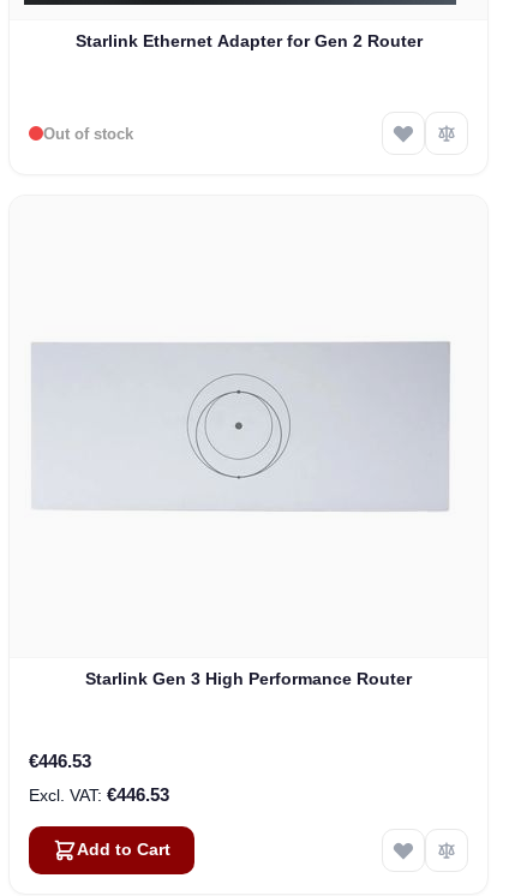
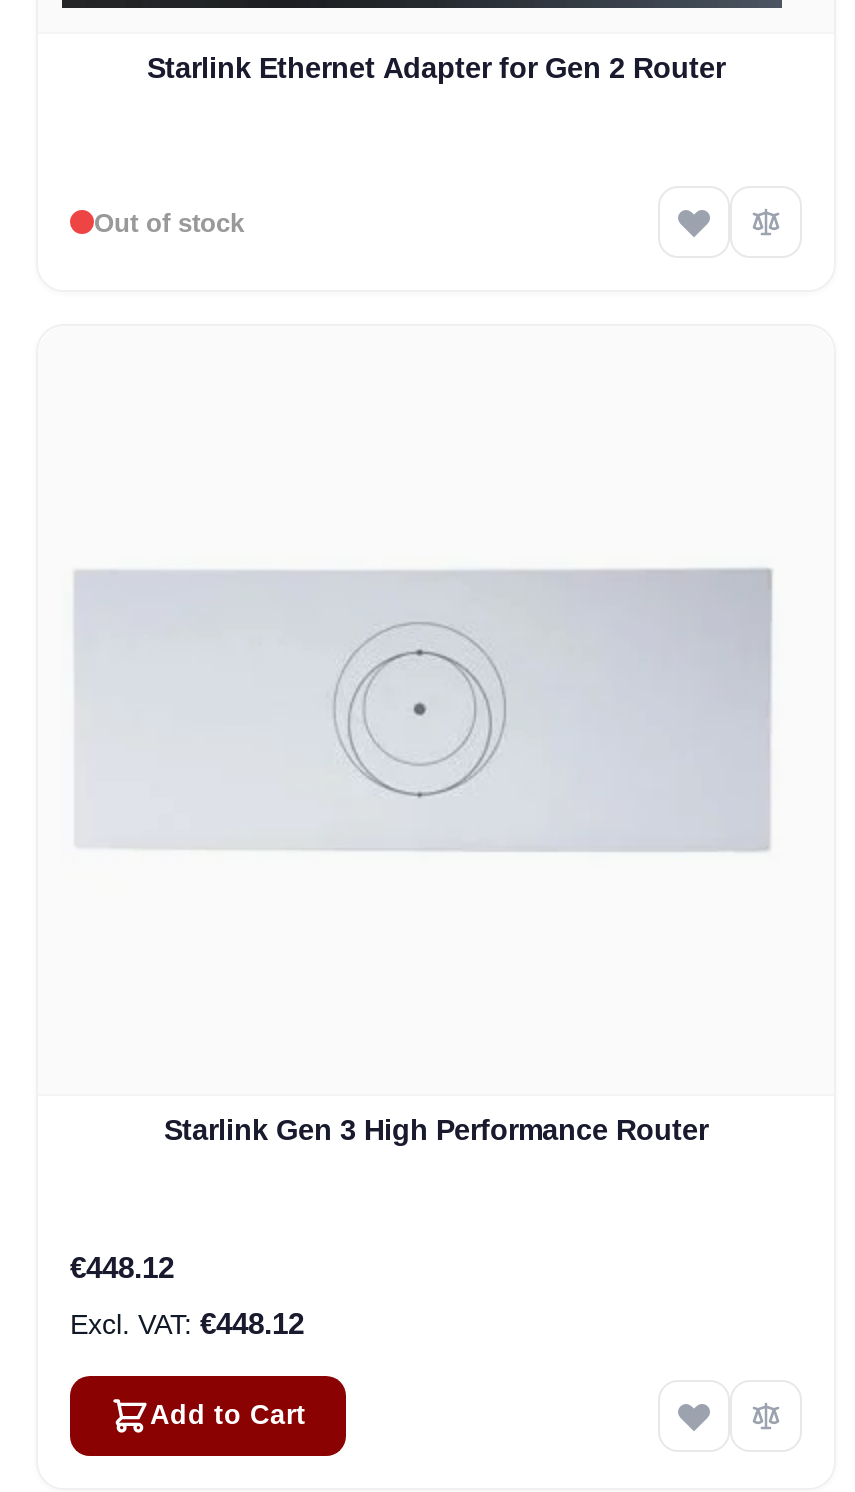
[29,751,91,772] €446.53 -> [70,1251,174,1285] €448.12
[107,785,169,805] €446.53 -> [200,1307,304,1341] €448.12

